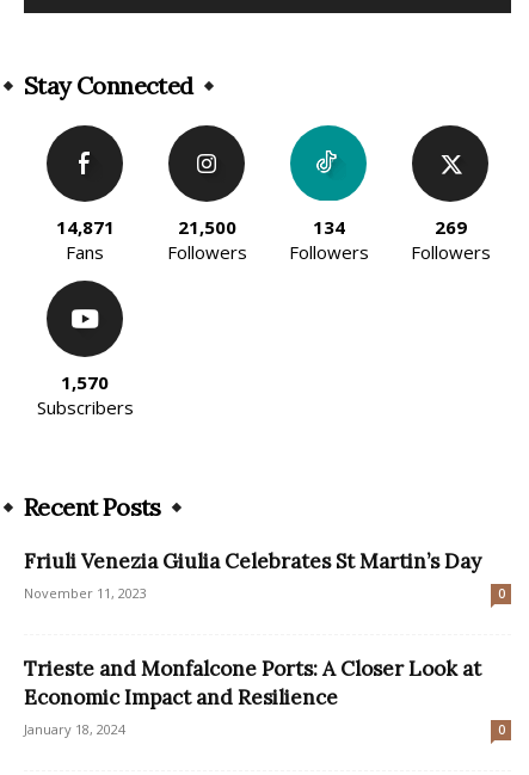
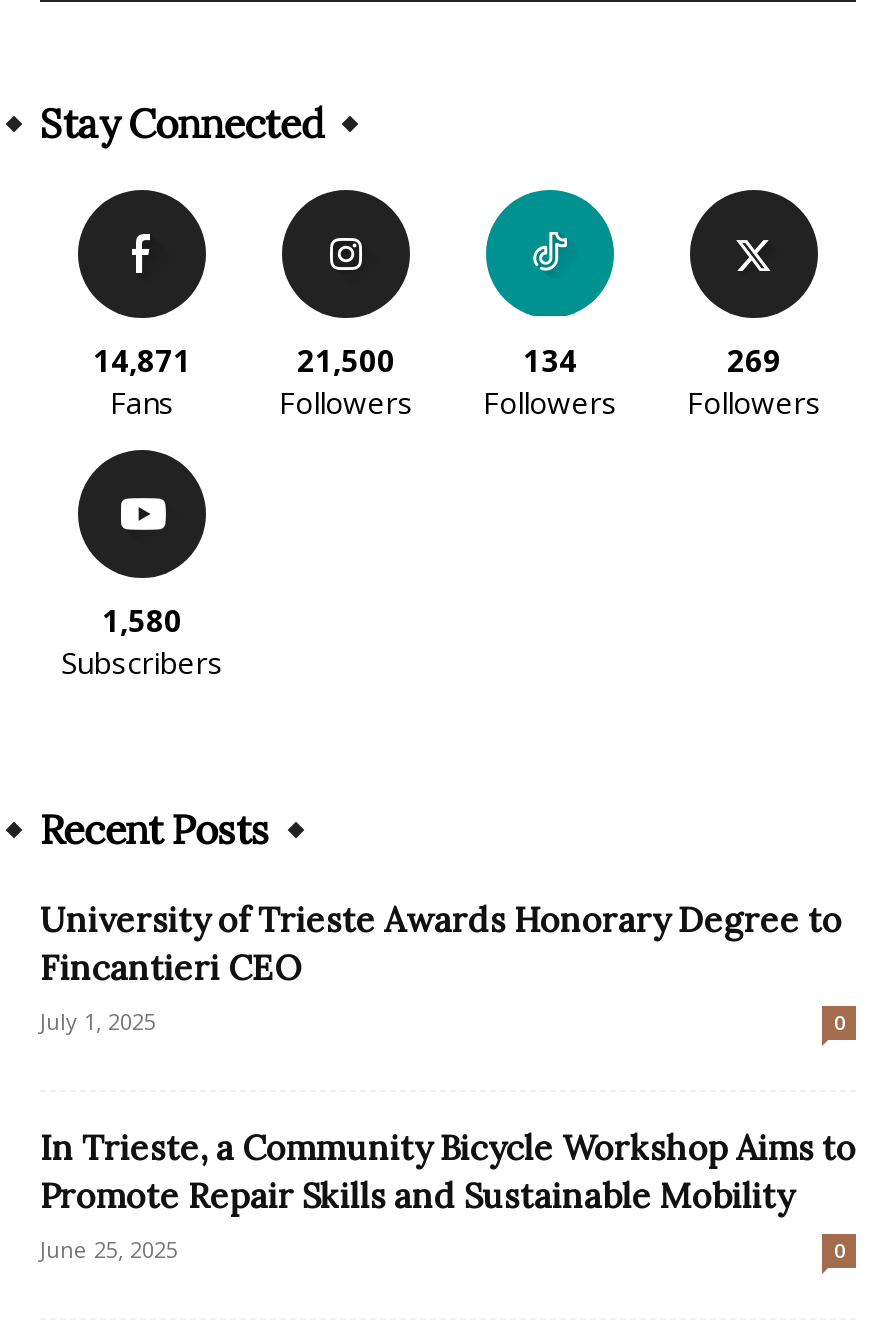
[61,370,109,394] 1,570 -> [102,599,182,639] 1,580
[24,548,481,601] Friuli Venezia Giulia Celebrates St Martin’s Day | November 11, 2023 -> [40,897,842,1035] University of Trieste Awards Honorary Degree to | Fincantieri CEO | July 1, 2025
[24,655,481,738] Trieste and Monfalcone Ports: A Closer Look at | Economic Impact and Resilience | January 18, 2024 -> [40,1125,856,1263] In Trieste, a Community Bicycle Workshop Aims to | Promote Repair Skills and Sustainable Mobility | June 25, 2025

